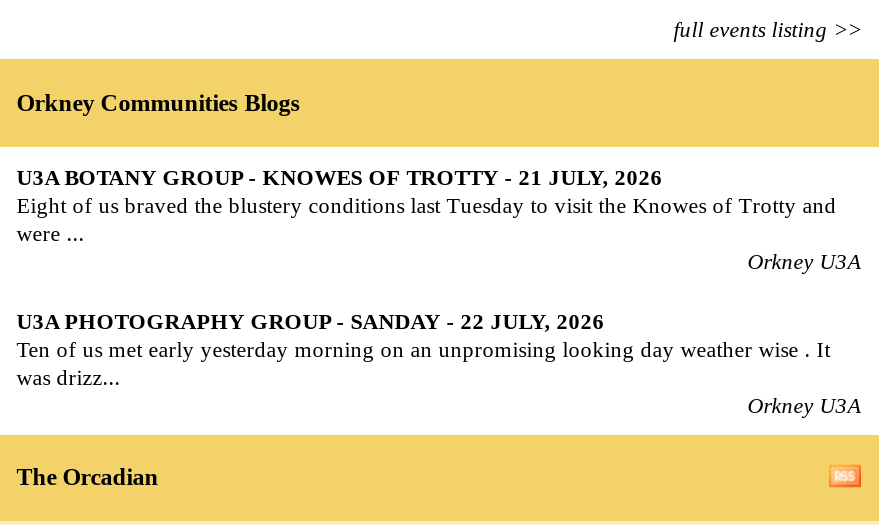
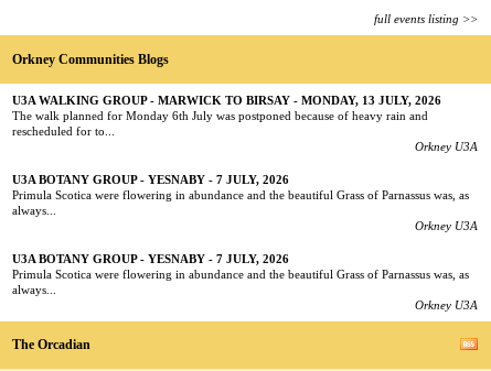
[17,164,837,244] U3A BOTANY GROUP - KNOWES OF TROTTY - 21 JULY, 2026 | Eight of us braved the blustery conditions last Tuesday to visit the Knowes of Trotty and | were ... -> [12,93,441,137] U3A WALKING GROUP - MARWICK TO BIRSAY - MONDAY, 13 JULY, 2026 | The walk planned for Monday 6th July was postponed because of heavy rain and | rescheduled for to...
[17,308,831,388] U3A PHOTOGRAPHY GROUP - SANDAY - 22 JULY, 2026 | Ten of us met early yesterday morning on an unpromising looking day weather wise . It | was drizz... -> [12,172,478,296] U3A BOTANY GROUP - YESNABY - 7 JULY, 2026 | Primula Scotica were flowering in abundance and the beautiful Grass of Parnassus was, as | always... | Orkney U3A | U3A BOTANY GROUP - YESNABY - 7 JULY, 2026 | Primula Scotica were flowering in abundance and the beautiful Grass of Parnassus was, as | always...

